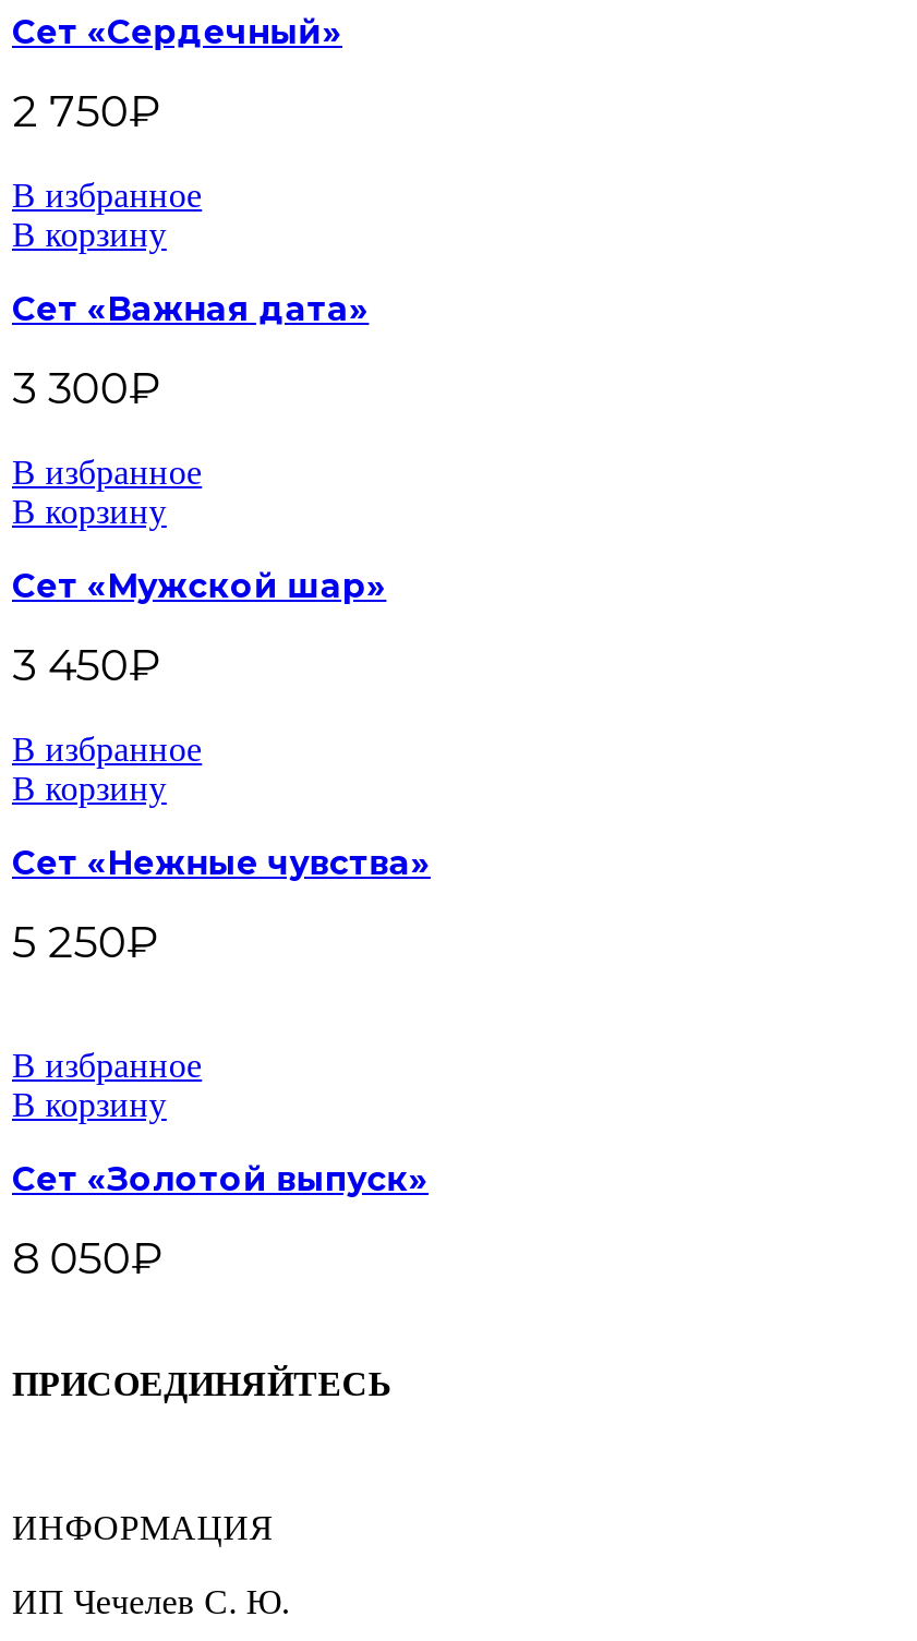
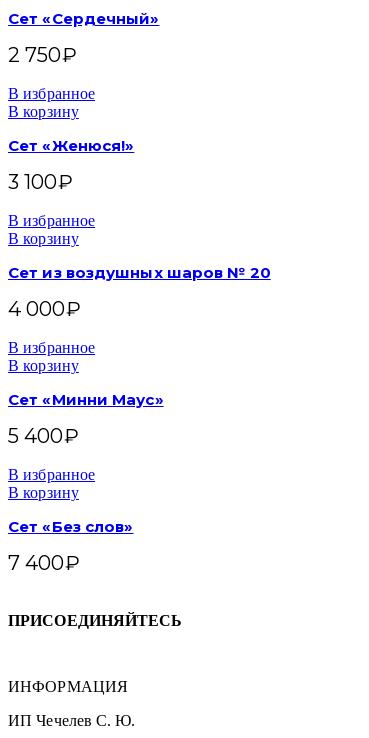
[12,288,369,329] Сет «Важная дата» -> [8,136,134,155] Сет «Женюся!»
[12,362,162,414] 3 300₽ -> [8,170,73,194] 3 100₽
[12,565,386,606] Сет «Мужской шар» -> [8,263,271,282] Сет из воздушных шаров № 20
[12,639,162,691] 3 450₽ -> [8,297,81,321] 4 000₽
[12,842,431,883] Сет «Нежные чувства» -> [8,390,164,409] Сет «Минни Маус»
[12,916,159,968] 5 250₽ -> [8,424,79,448] 5 400₽
[12,1158,429,1199] Сет «Золотой выпуск» -> [8,517,133,536] Сет «Без слов»
[12,1232,164,1284] 8 050₽ -> [8,551,80,575] 7 400₽

